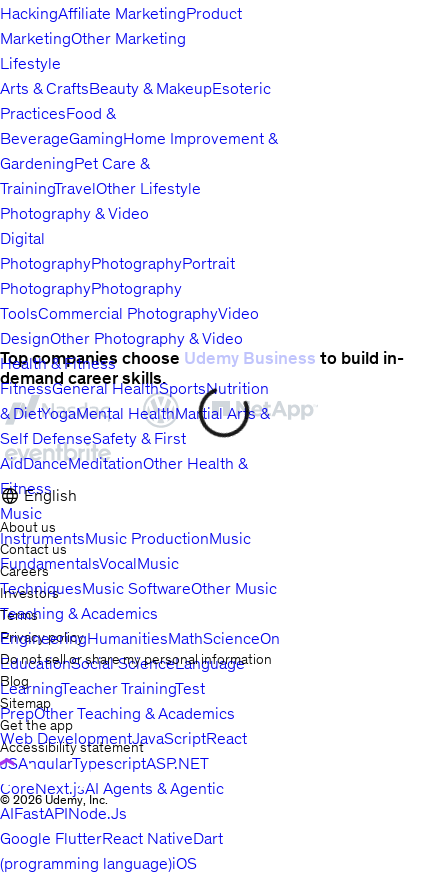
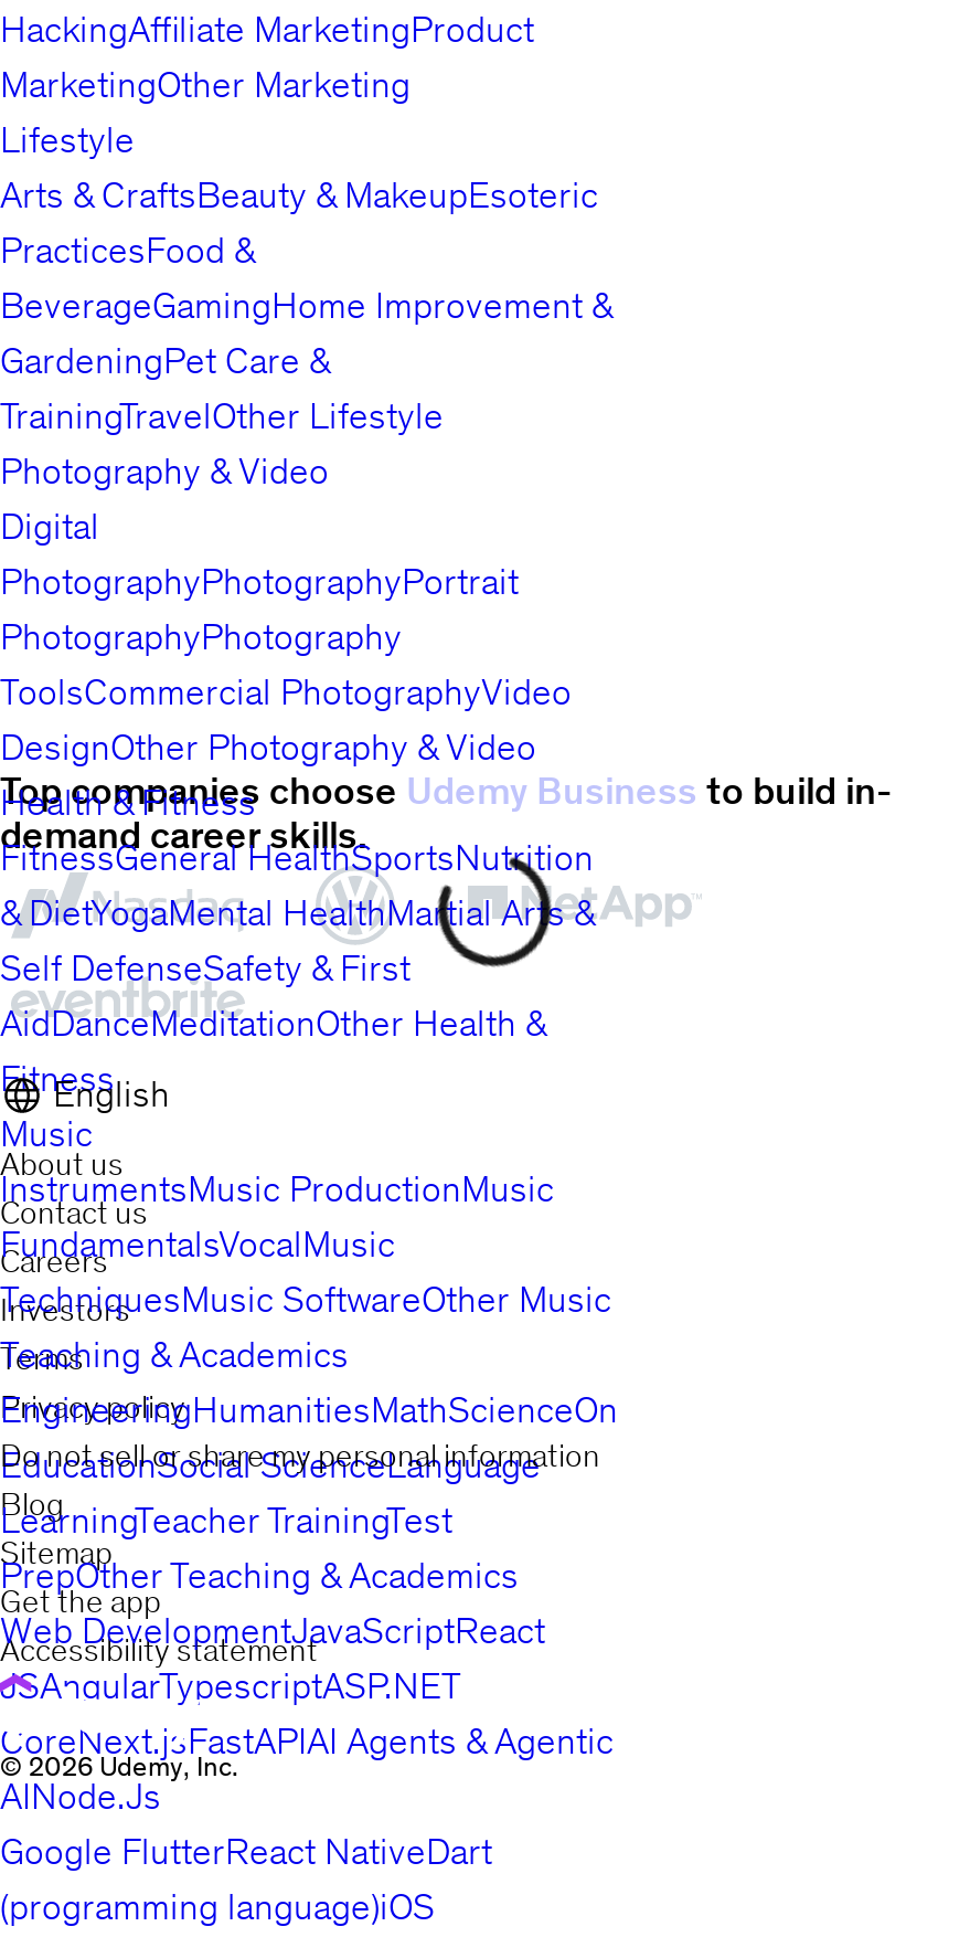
[0,778,224,823] CoreNext.jsAI Agents & Agentic | AIFastAPINode.Js -> [0,1718,614,1818] CoreNext.jsFastAPIAI Agents & Agentic | AINode.Js

